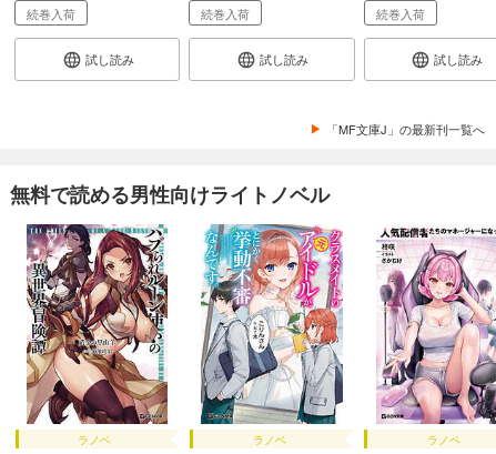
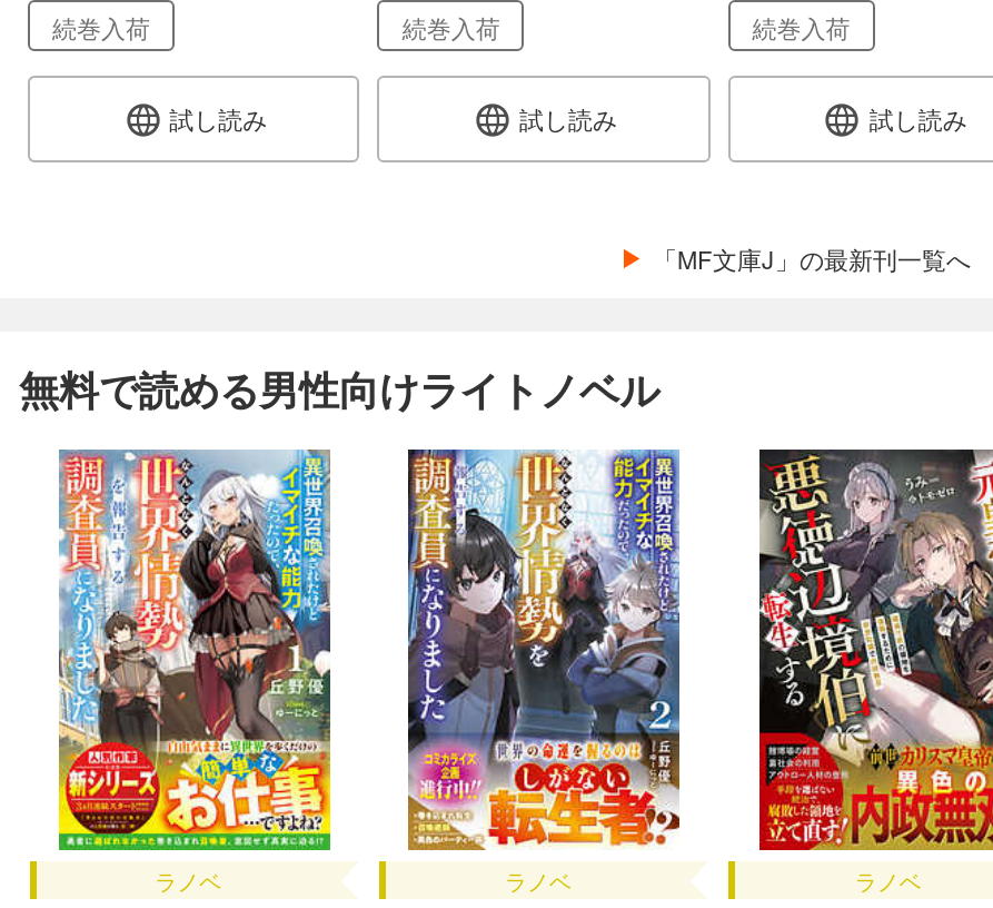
[26,223,169,425] [image] -> [52,447,335,852] [image]
[200,224,344,425] [image] -> [401,447,686,852] [image]
[376,224,493,425] [image] -> [757,447,986,852] [image]

